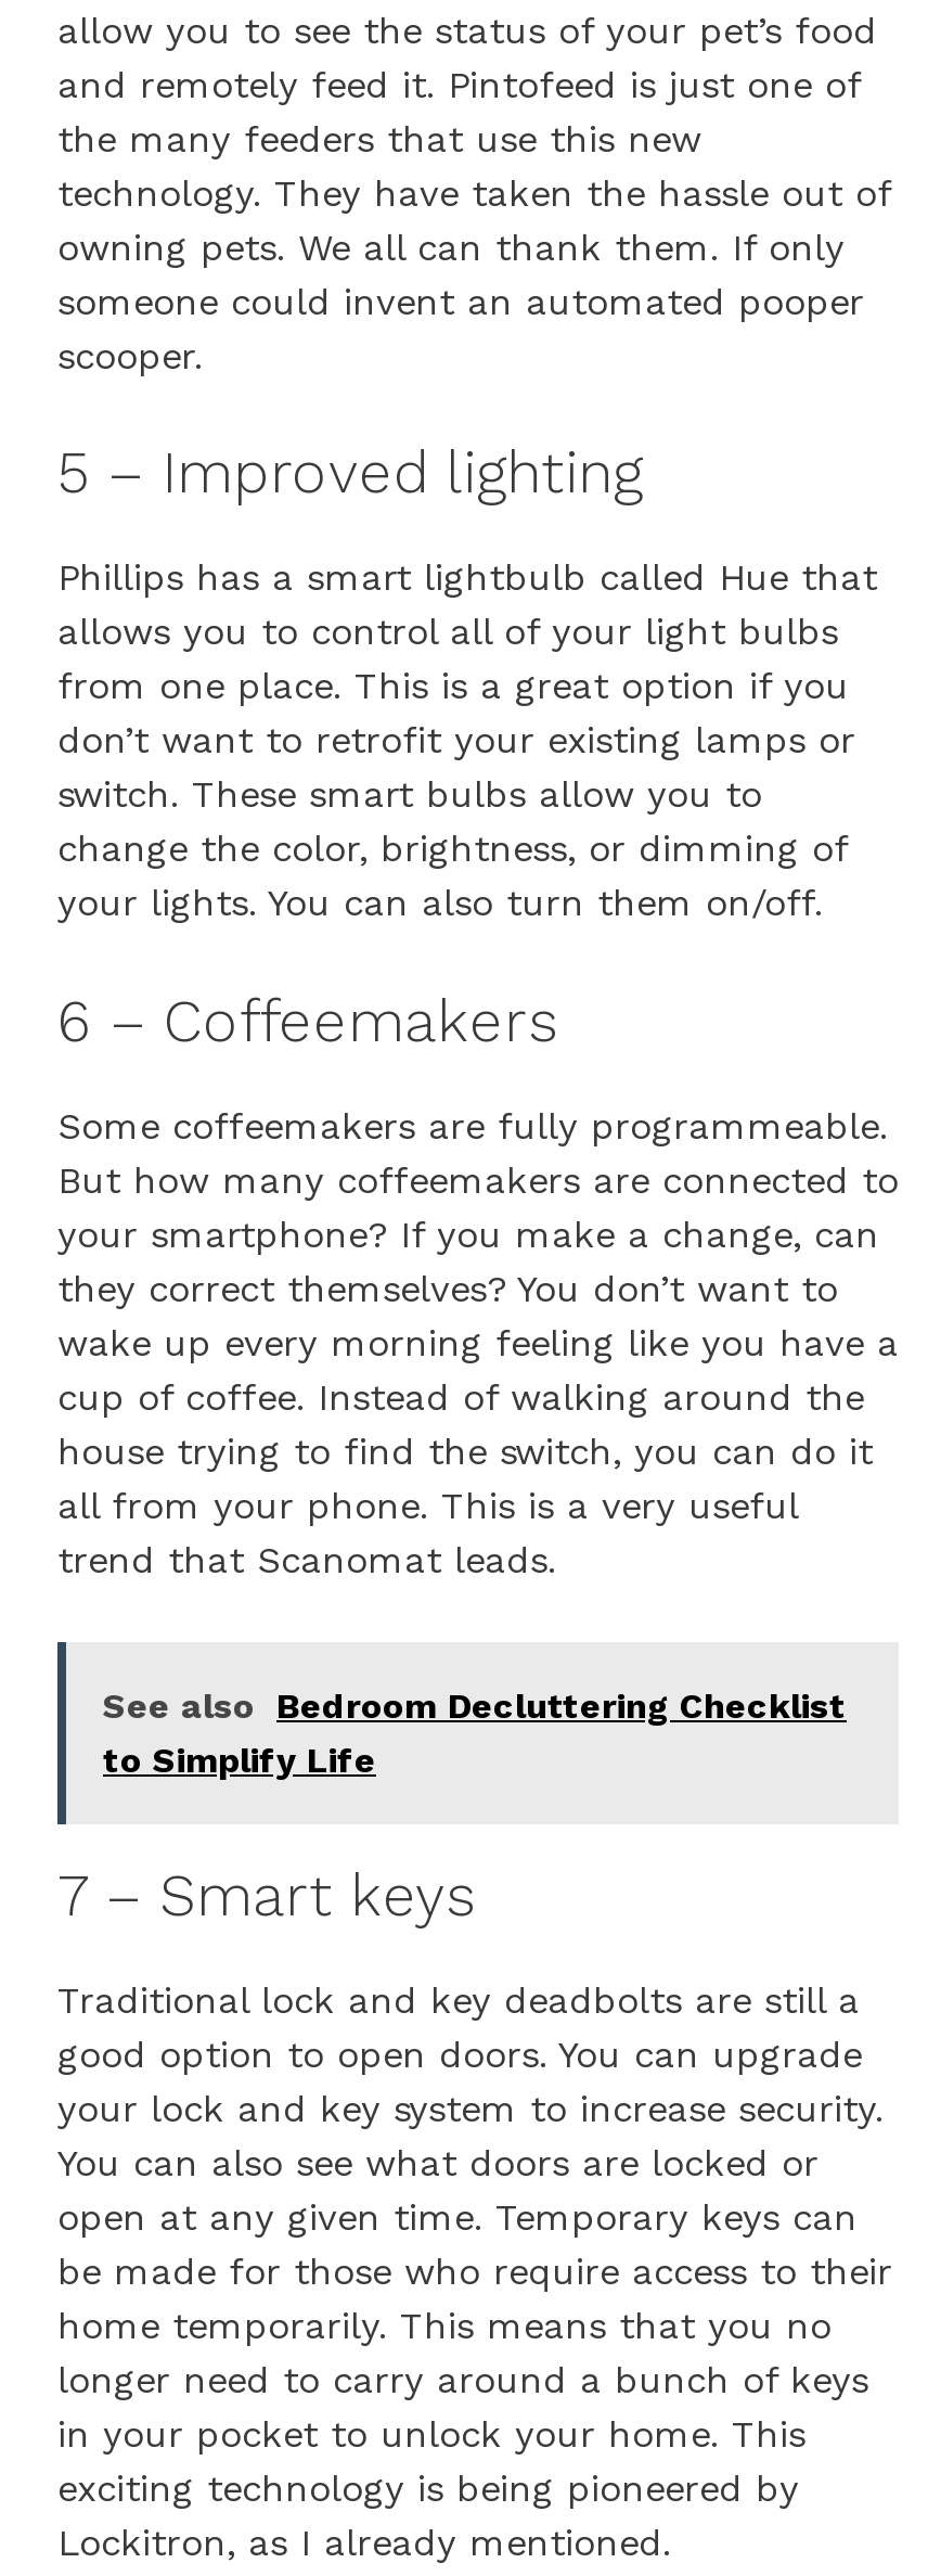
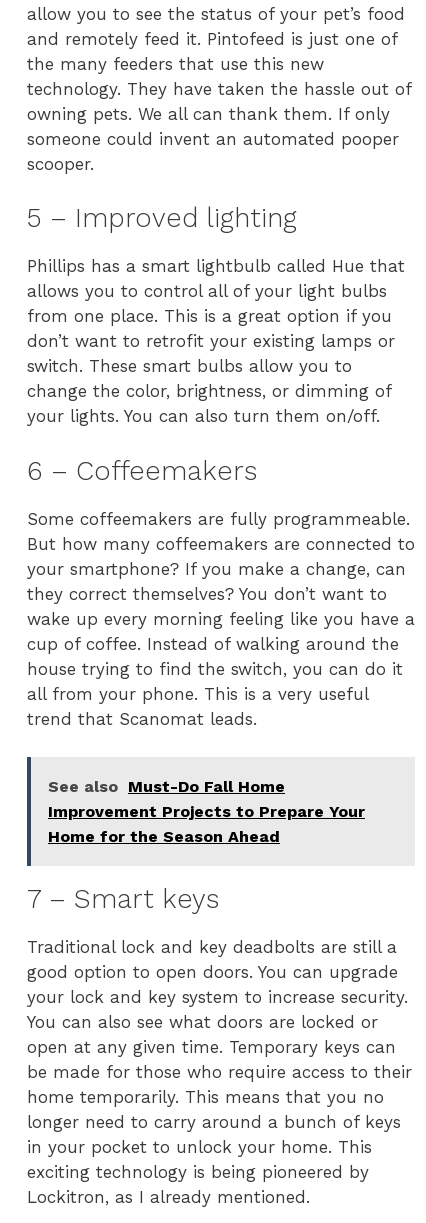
[103,1686,847,1781] See also Bedroom Decluttering Checklist | to Simplify Life -> [48,777,365,846] See also Must-Do Fall Home | Improvement Projects to Prepare Your | Home for the Season Ahead

